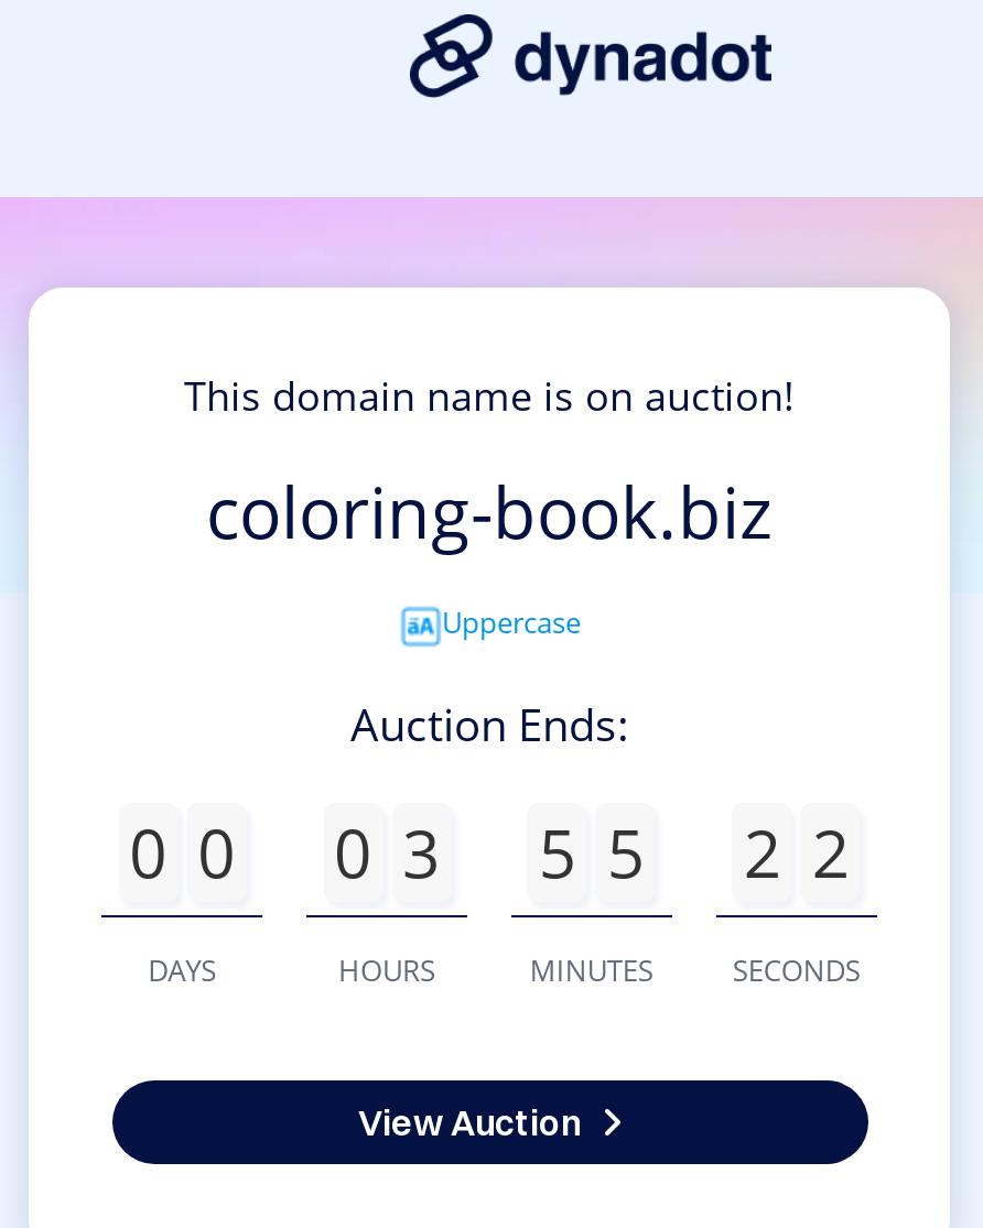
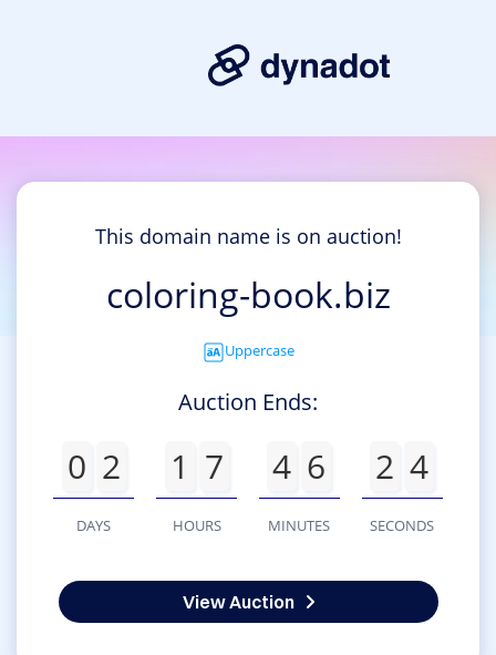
[129,807,235,898] 0 0 -> [67,443,120,489] 0 2
[334,807,440,898] 0 3 -> [170,443,223,489] 1 7
[539,807,644,898] 5 5 -> [273,443,326,489] 4 6
[743,807,849,898] 2 2 -> [376,443,429,489] 2 4

